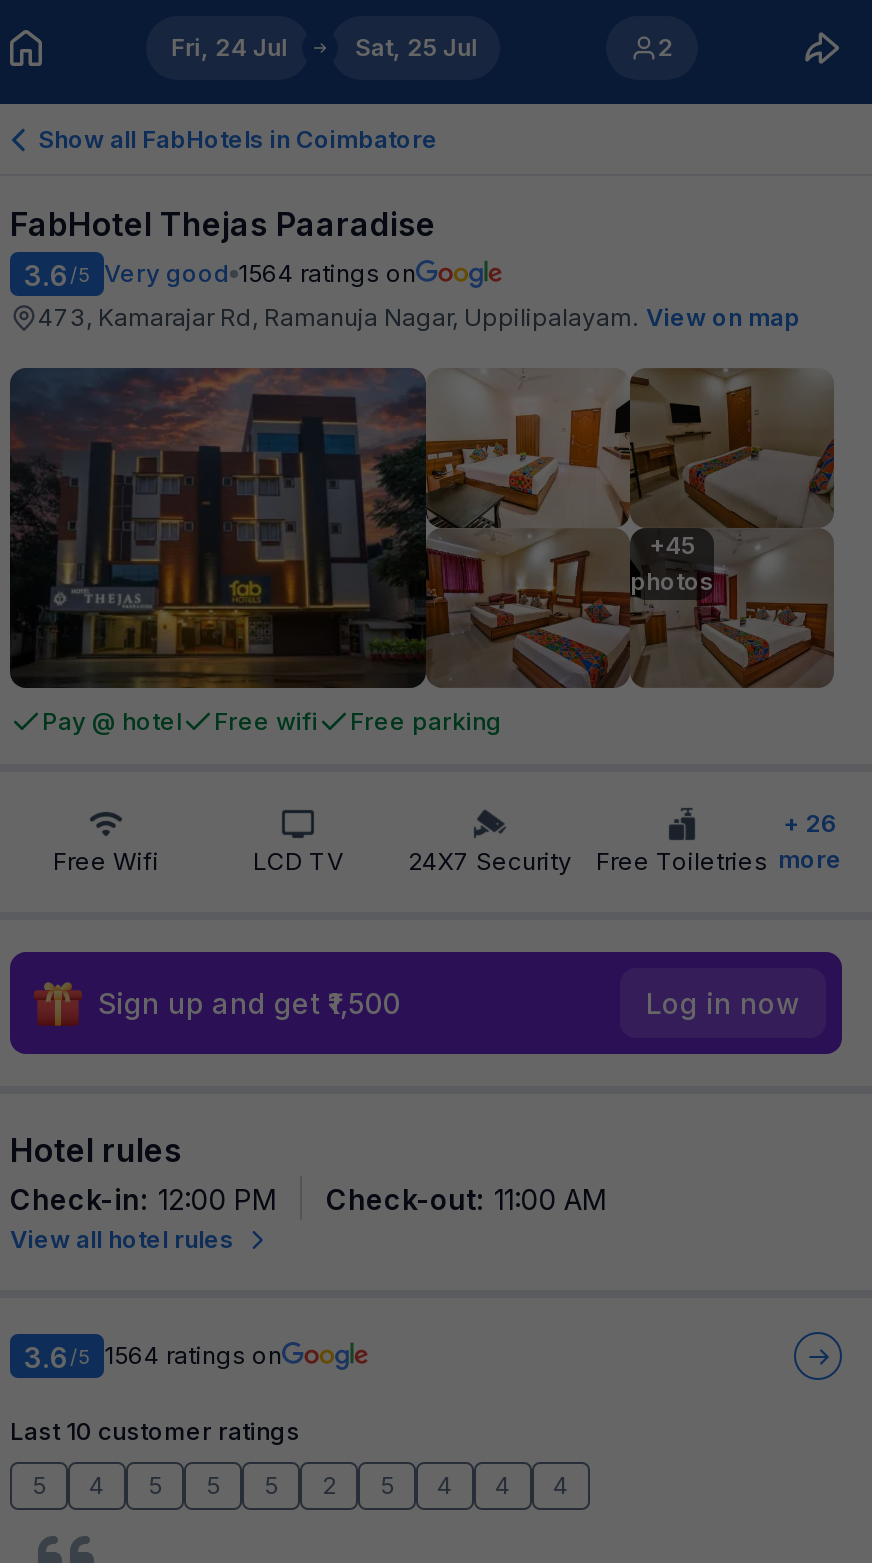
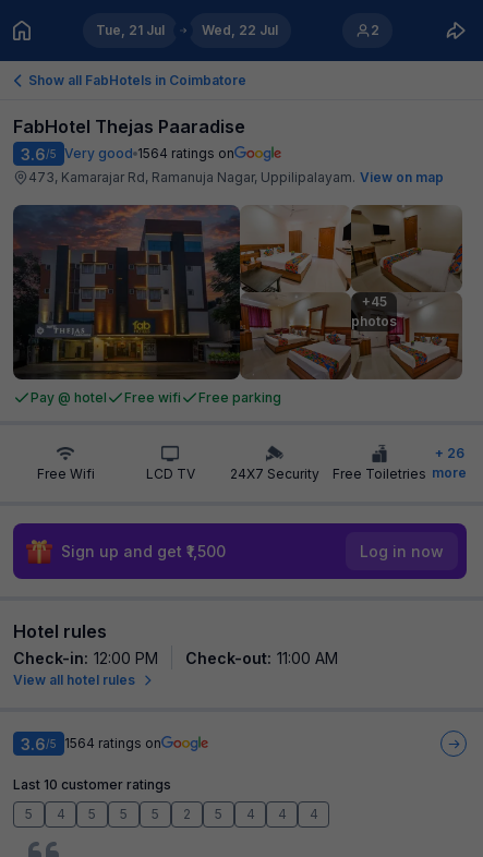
[171,32,287,62] Fri, 24 Jul -> [96,22,164,38] Tue, 21 Jul
[355,32,477,62] Sat, 25 Jul -> [201,22,278,38] Wed, 22 Jul

